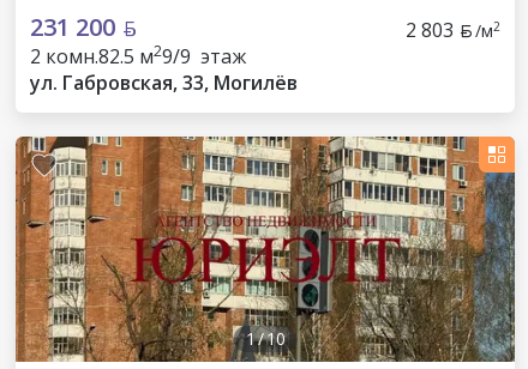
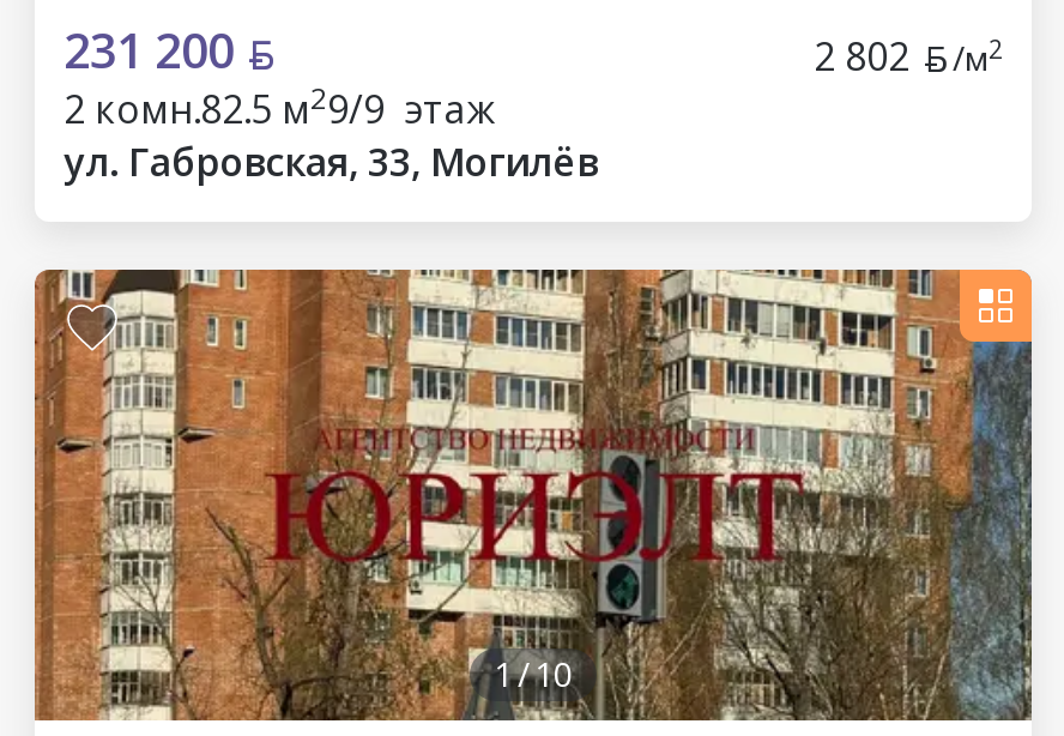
[406,17,500,43] 2 803 /м2 -> [814,30,1003,83] 2 802 /м2

